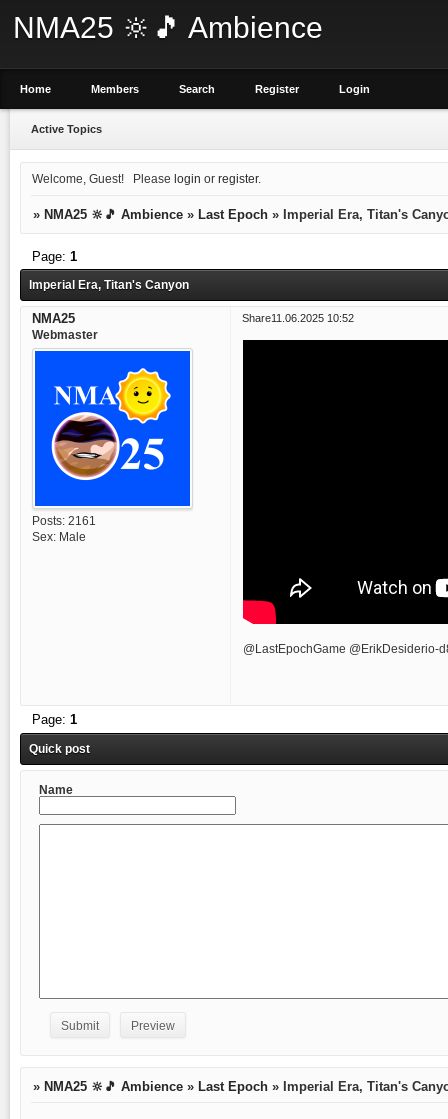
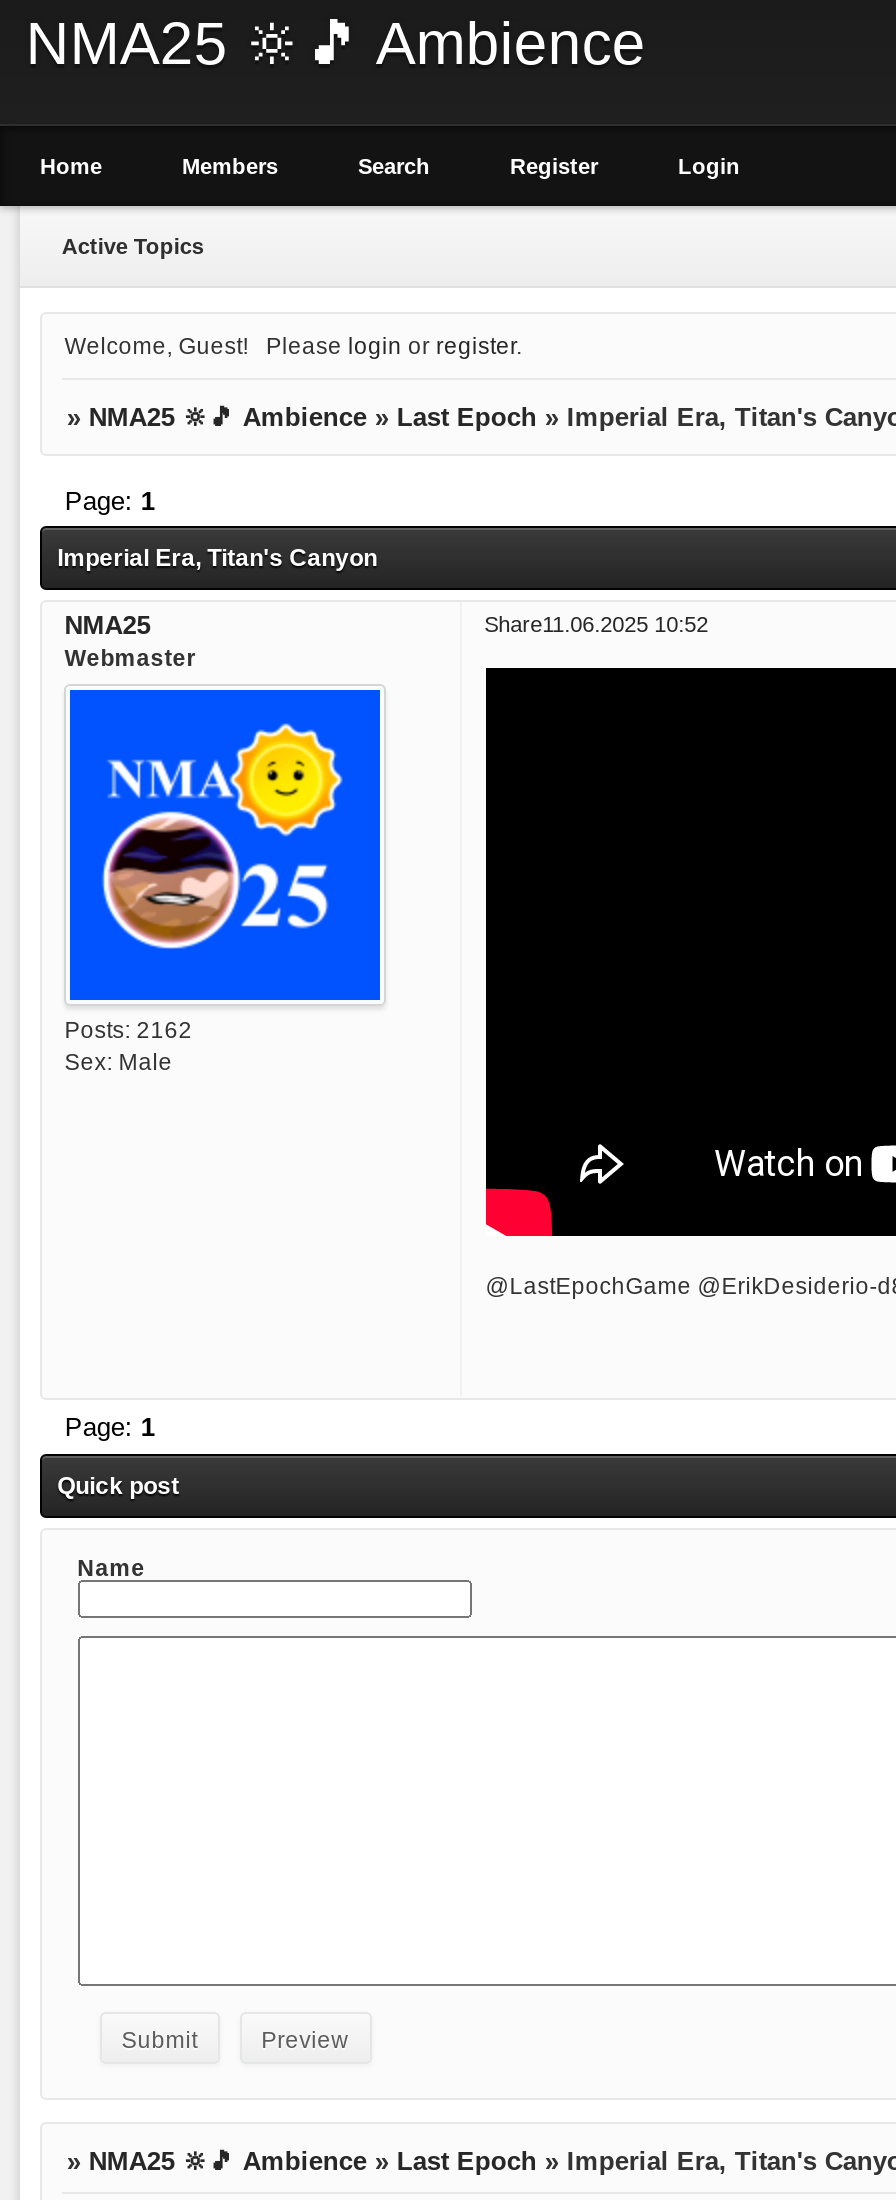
[32,514,96,527] Posts: 2161 -> [64,1016,192,1042] Posts: 2162

